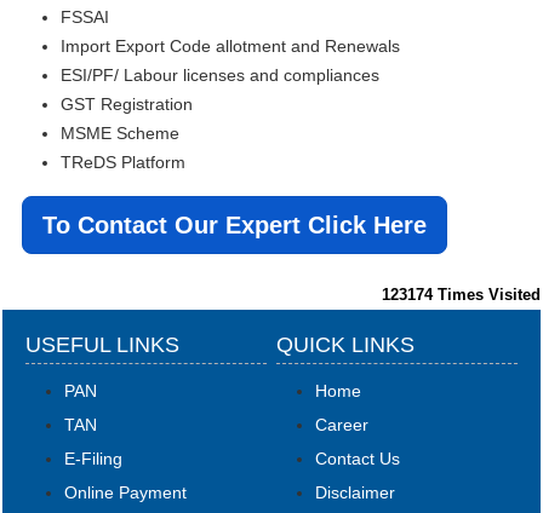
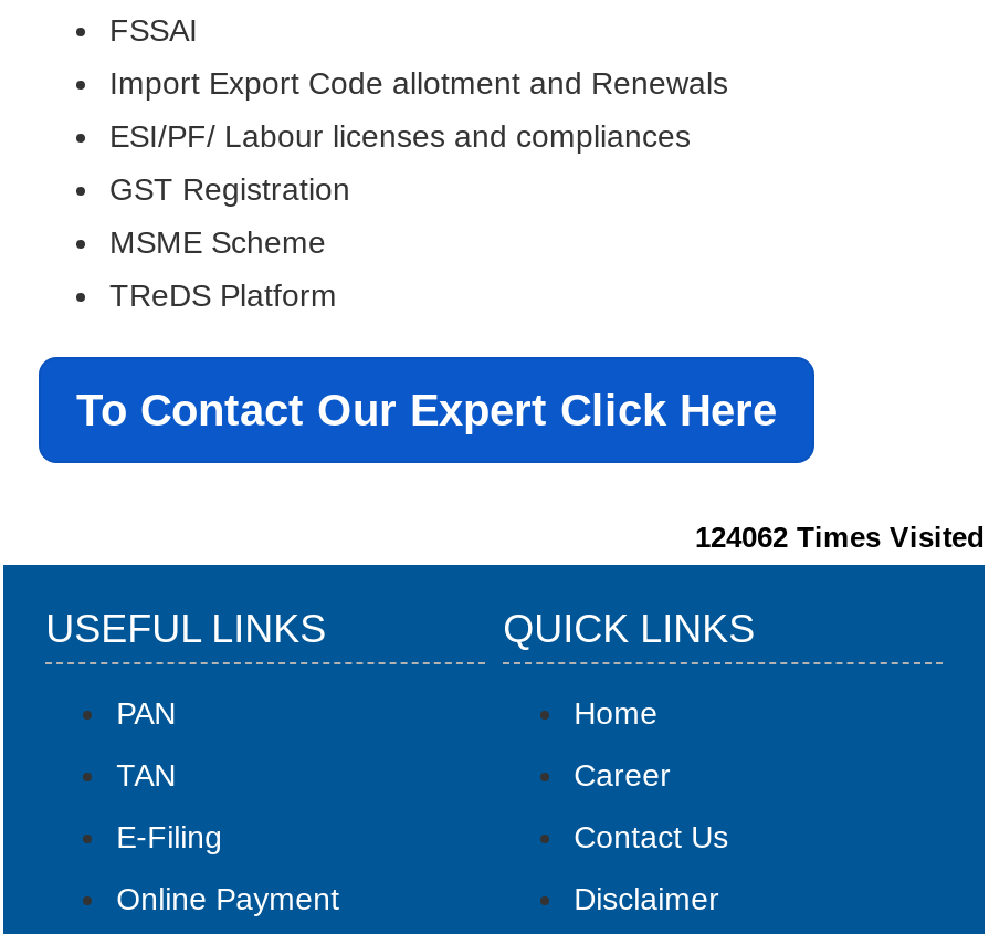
[382,286,541,304] 123174 Times Visited -> [695,521,985,554] 124062 Times Visited

